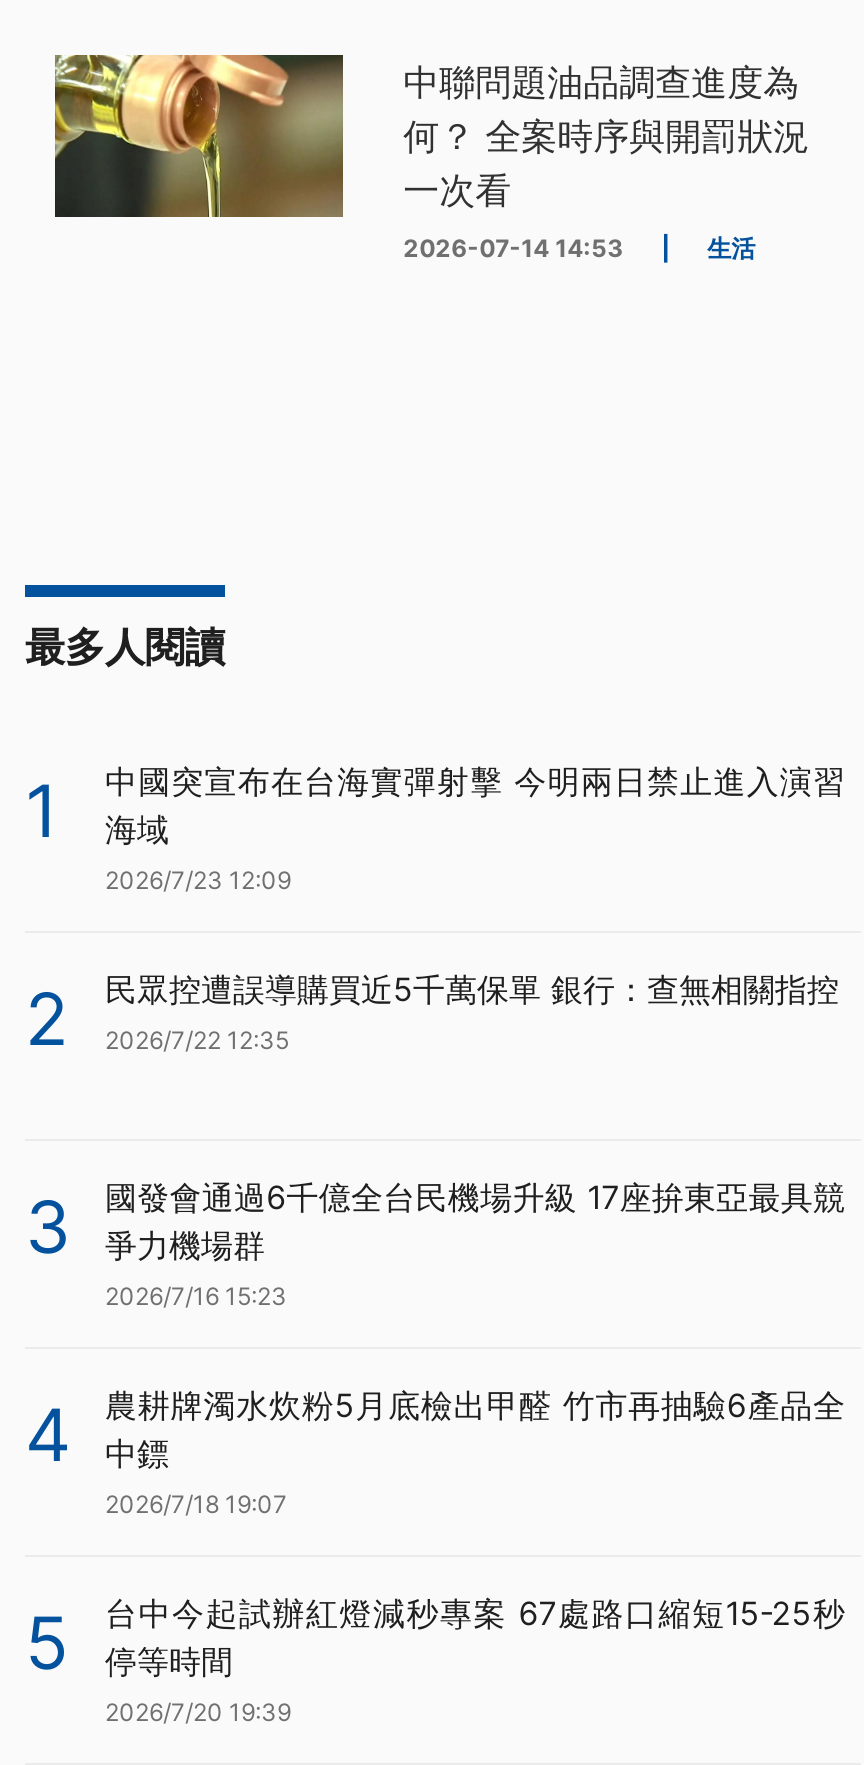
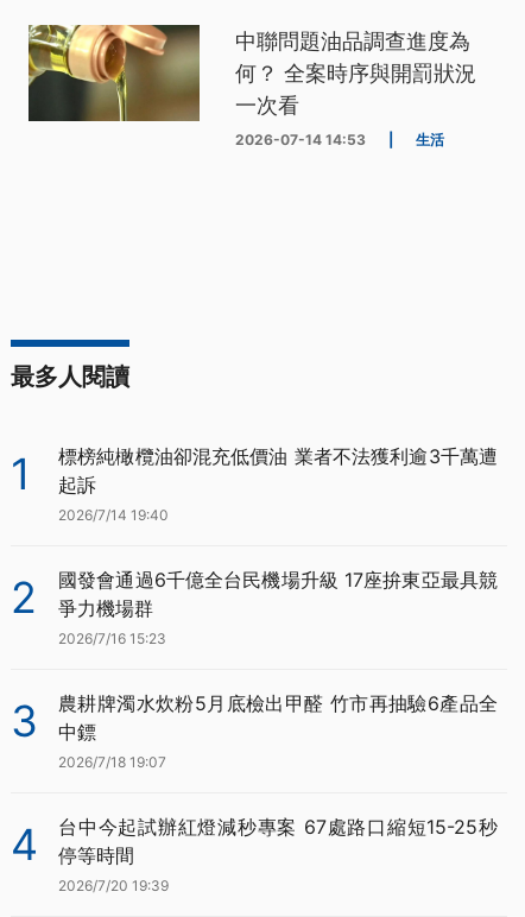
[105,760,845,894] 中國突宣布在台海實彈射擊 今明兩日禁止進入演習 | 海域 | 2026/7/23 12:09 -> [58,444,498,523] 標榜純橄欖油卻混充低價油 業者不法獲利逾3千萬遭 | 起訴 | 2026/7/14 19:40
[25,968,839,1270] 民眾控遭誤導購買近5千萬保單 銀行：查無相關指控 | 2026/7/22 12:35 | 3 -> none
[25,1384,845,1478] 4 農耕牌濁水炊粉5月底檢出甲醛 竹市再抽驗6產品全 中鏢 -> [11,691,498,747] 3 農耕牌濁水炊粉5月底檢出甲醛 竹市再抽驗6產品全 中鏢
[25,1592,845,1686] 5 台中今起試辦紅燈減秒專案 67處路口縮短15-25秒 停等時間 -> [11,814,498,870] 4 台中今起試辦紅燈減秒專案 67處路口縮短15-25秒 停等時間

